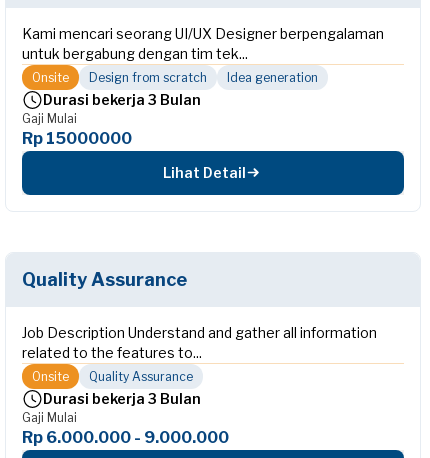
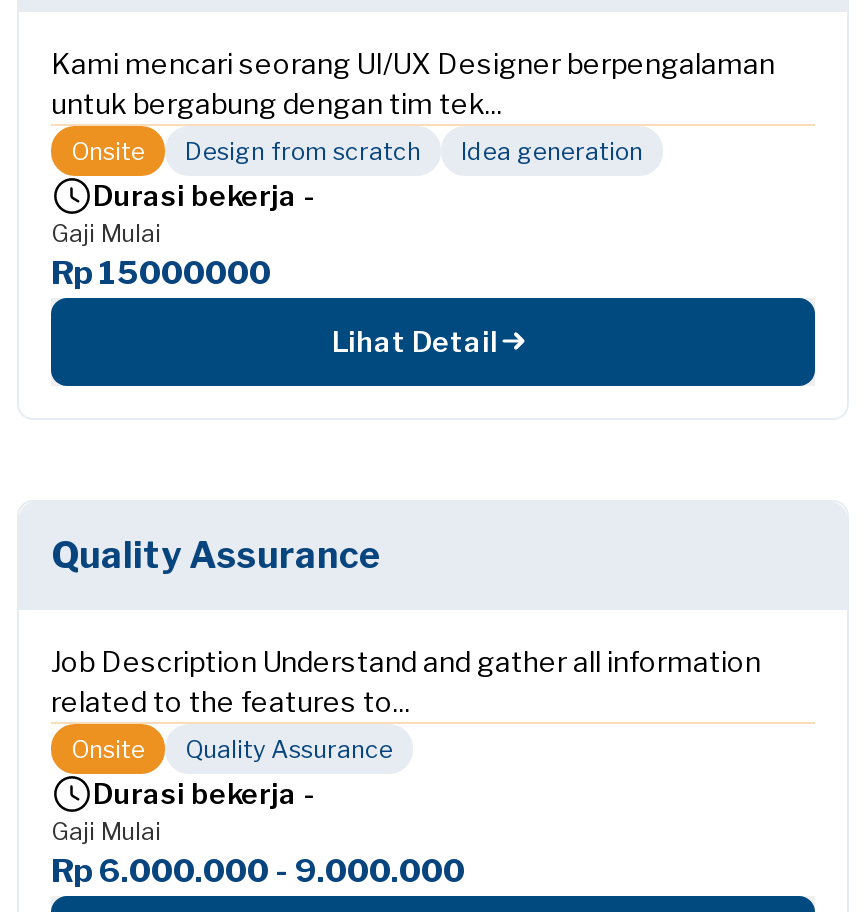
[43,91,201,108] Durasi bekerja 3 Bulan -> [93,178,315,212] Durasi bekerja -
[43,390,201,407] Durasi bekerja 3 Bulan -> [93,776,315,810] Durasi bekerja -

